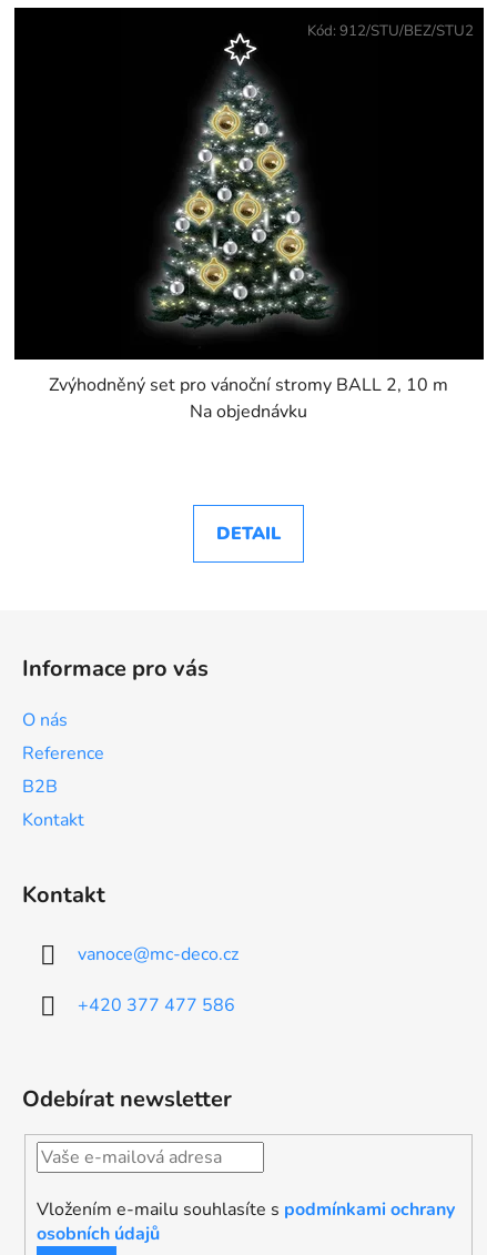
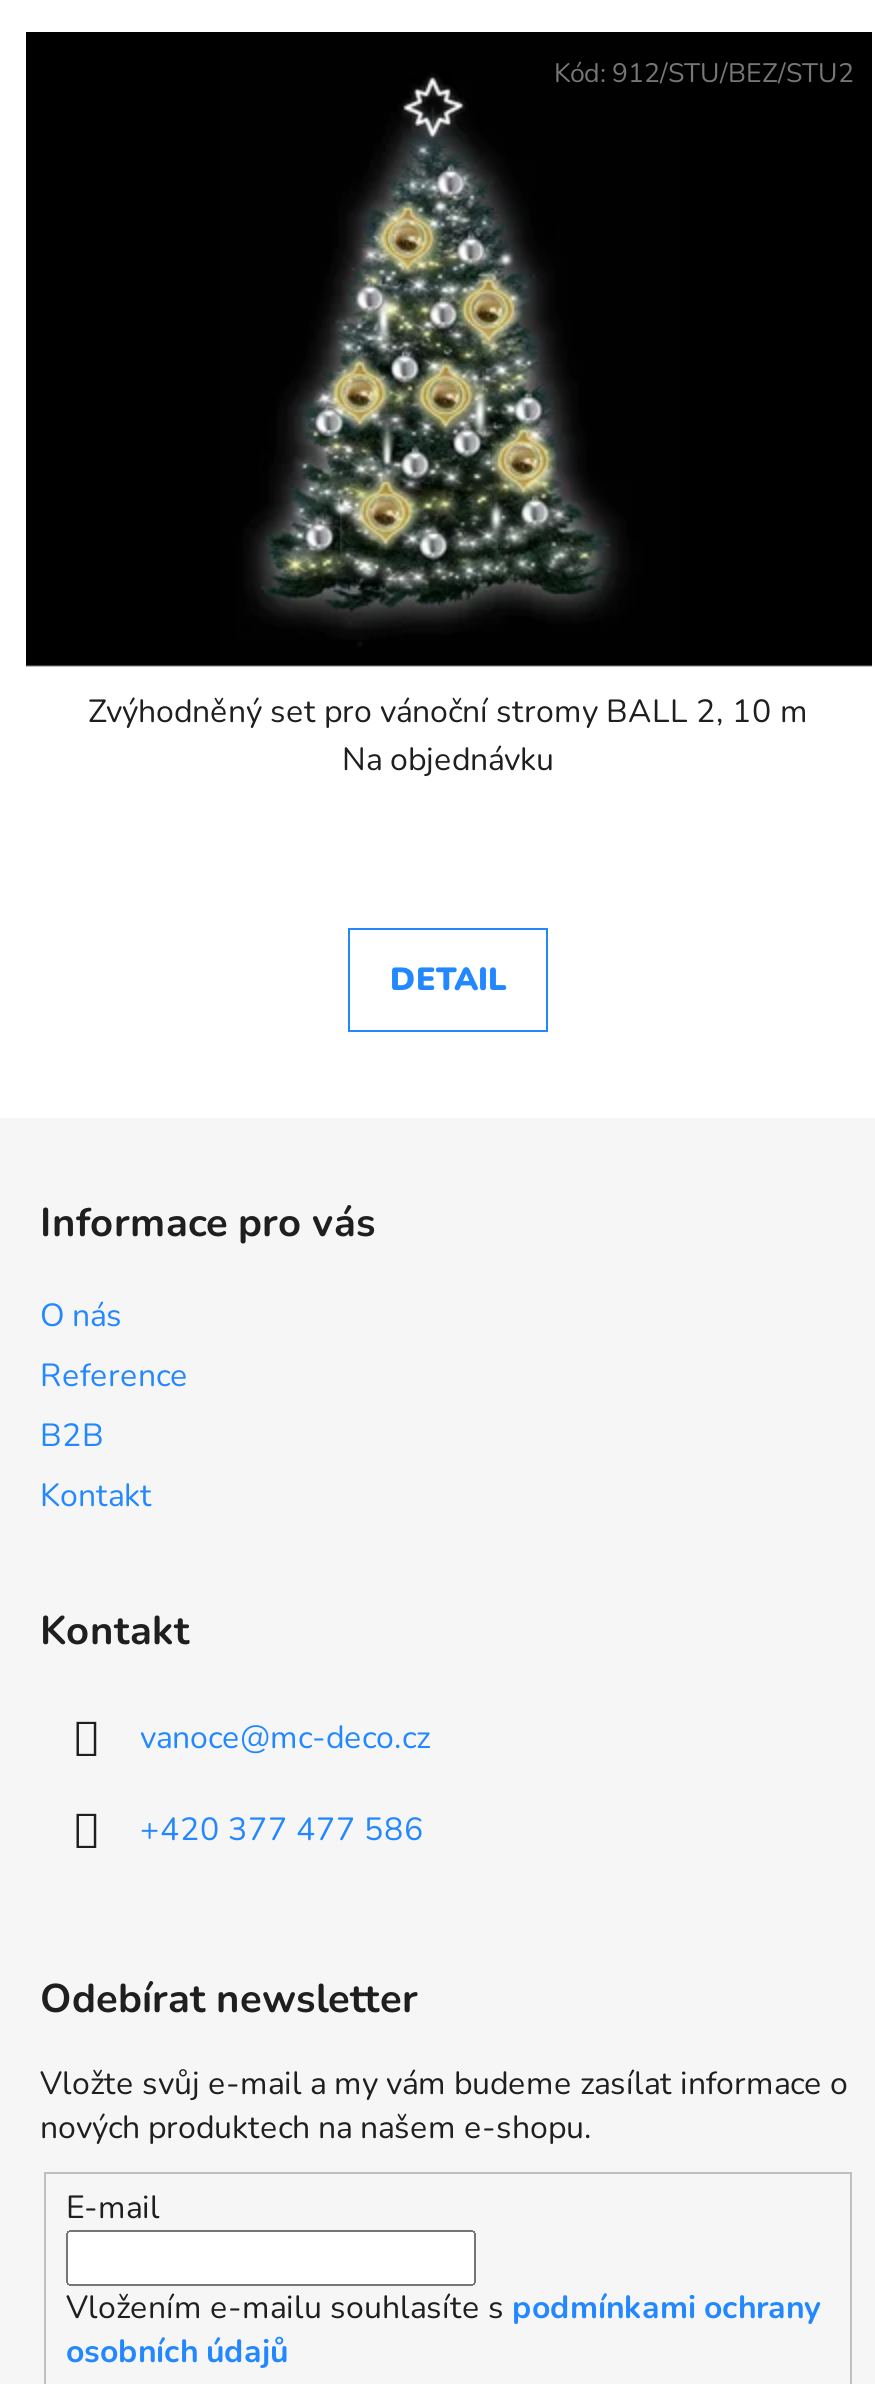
none -> [40,2062,848,2230] Vložte svůj e-mail a my vám budeme zasílat informace o | nových produktech na našem e-shopu. | E-mail

